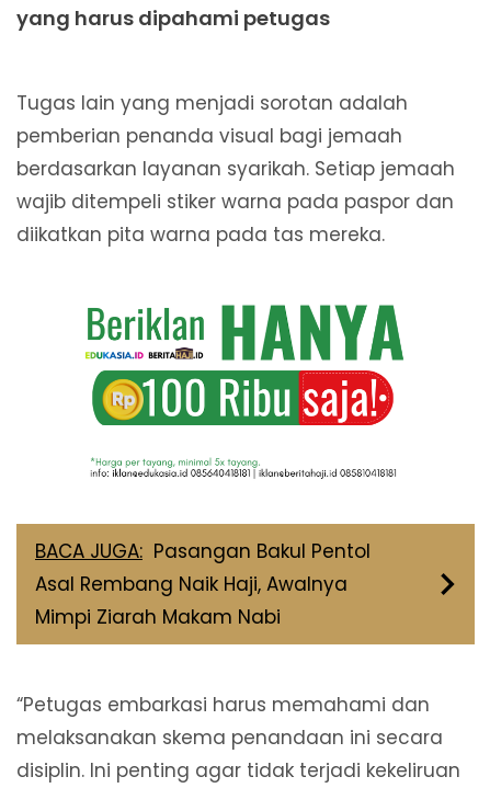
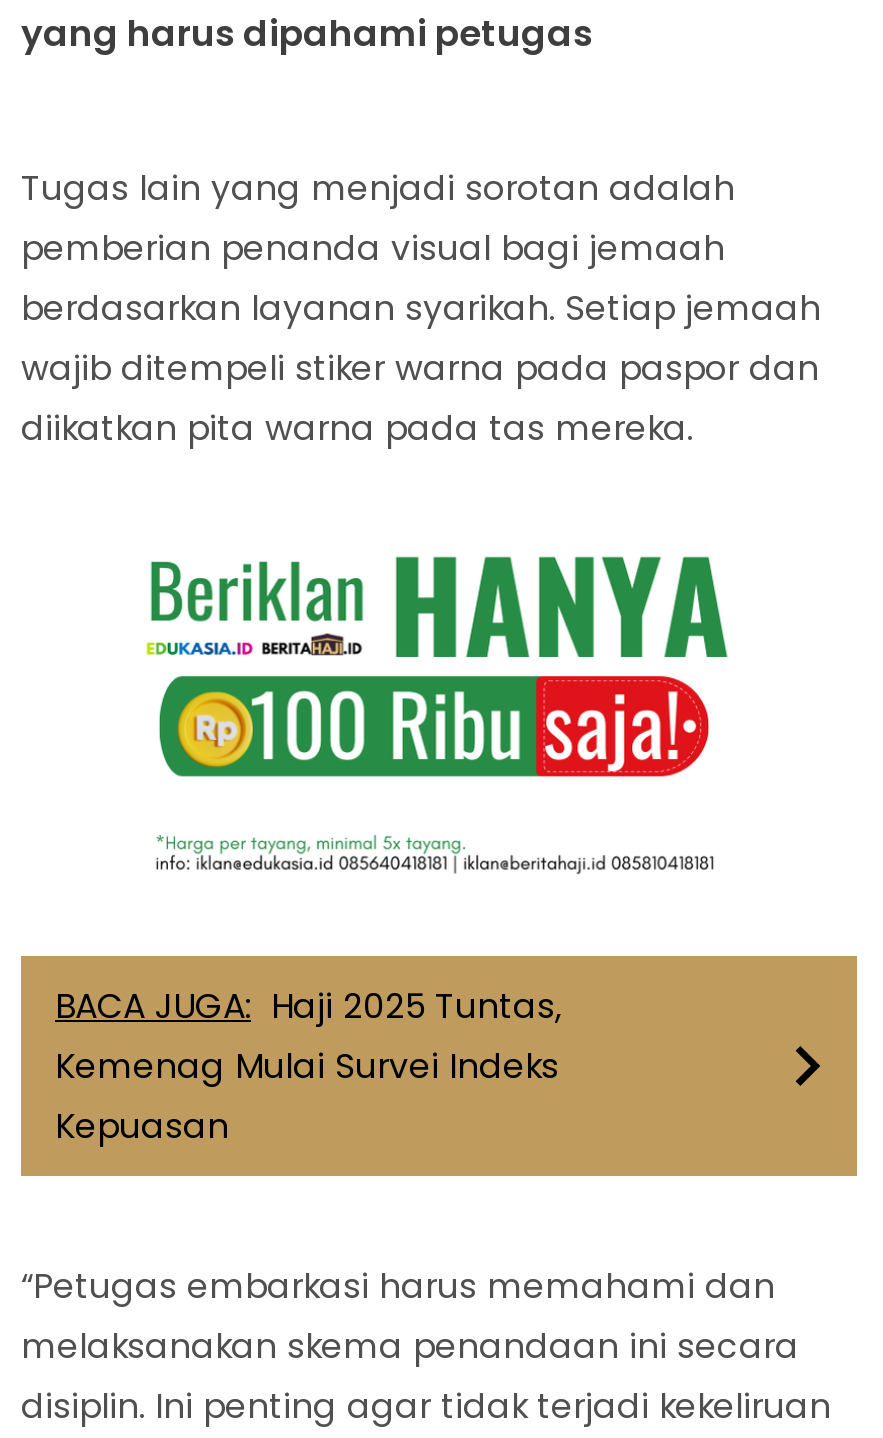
[35,538,371,630] BACA JUGA: Pasangan Bakul Pentol | Asal Rembang Naik Haji, Awalnya | Mimpi Ziarah Makam Nabi -> [55,982,561,1150] BACA JUGA: Haji 2025 Tuntas, | Kemenag Mulai Survei Indeks | Kepuasan

